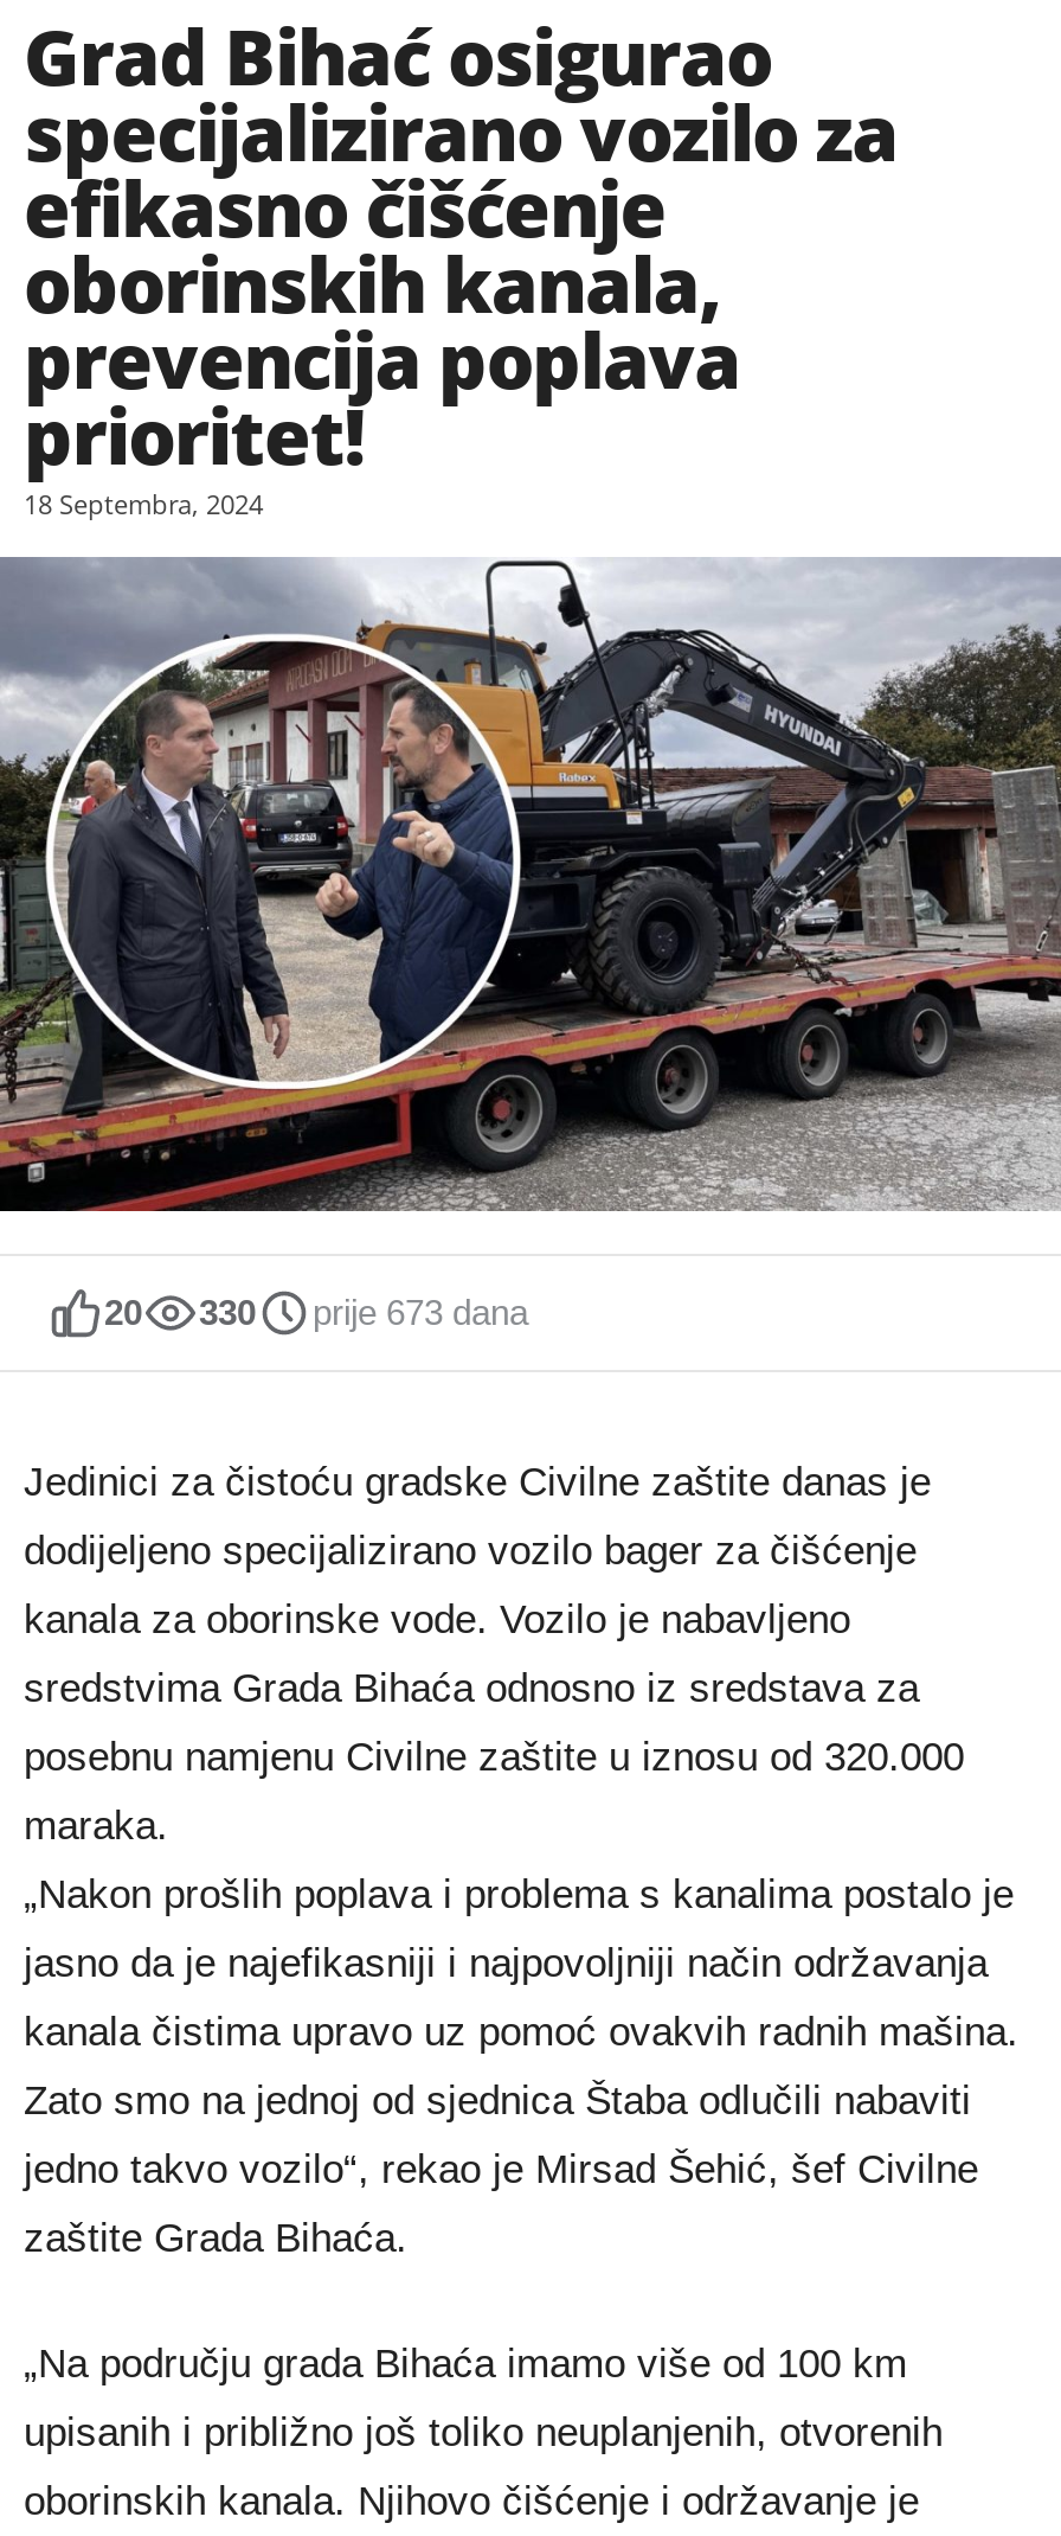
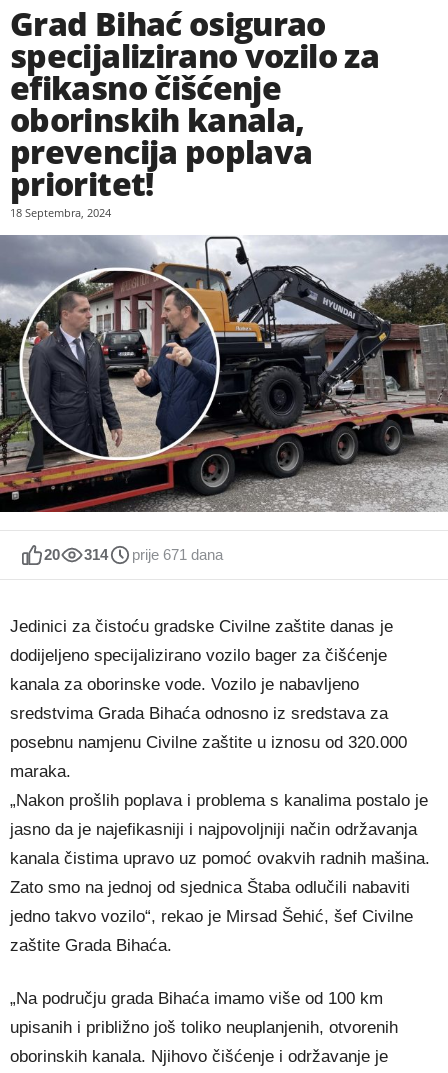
[199,1293,256,1333] 330 -> [84,545,108,562] 314
[313,1293,528,1333] prije 673 dana -> [132,545,223,562] prije 671 dana

